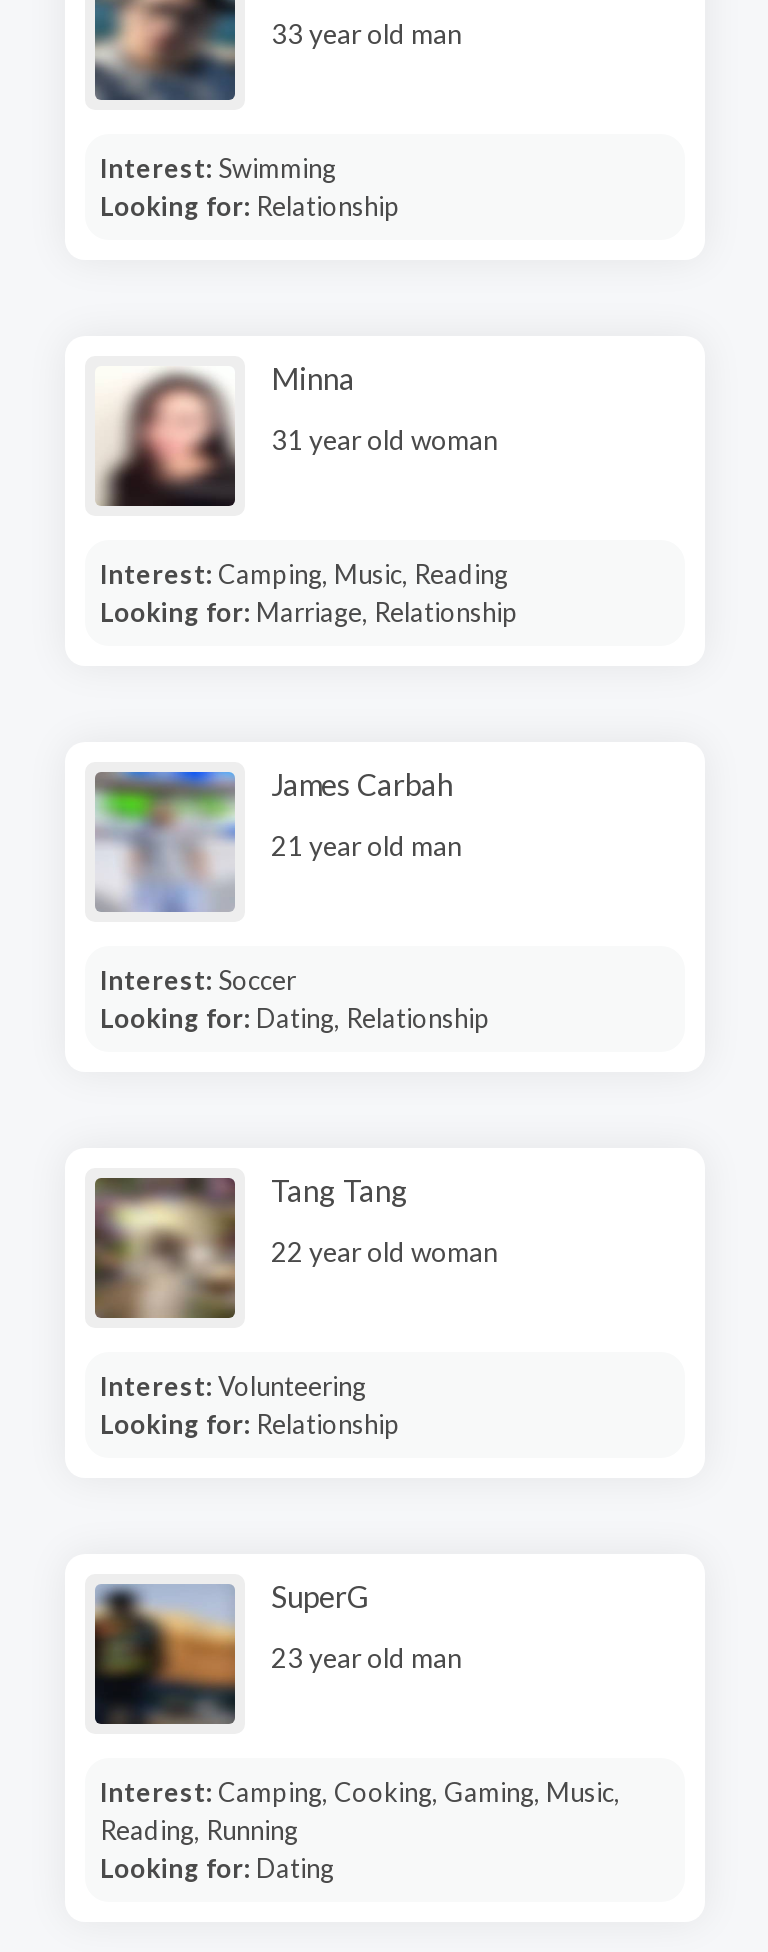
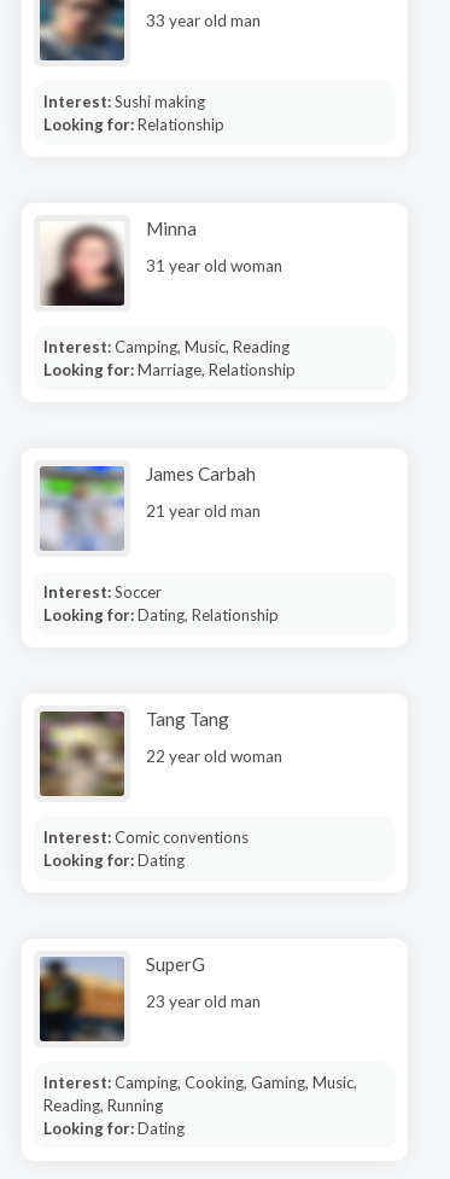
[100,151,336,183] Interest: Swimming -> [43,91,204,111] Interest: Sushi making
[100,1369,400,1439] Interest: Volunteering | Looking for: Relationship -> [43,827,248,869] Interest: Comic conventions | Looking for: Dating

